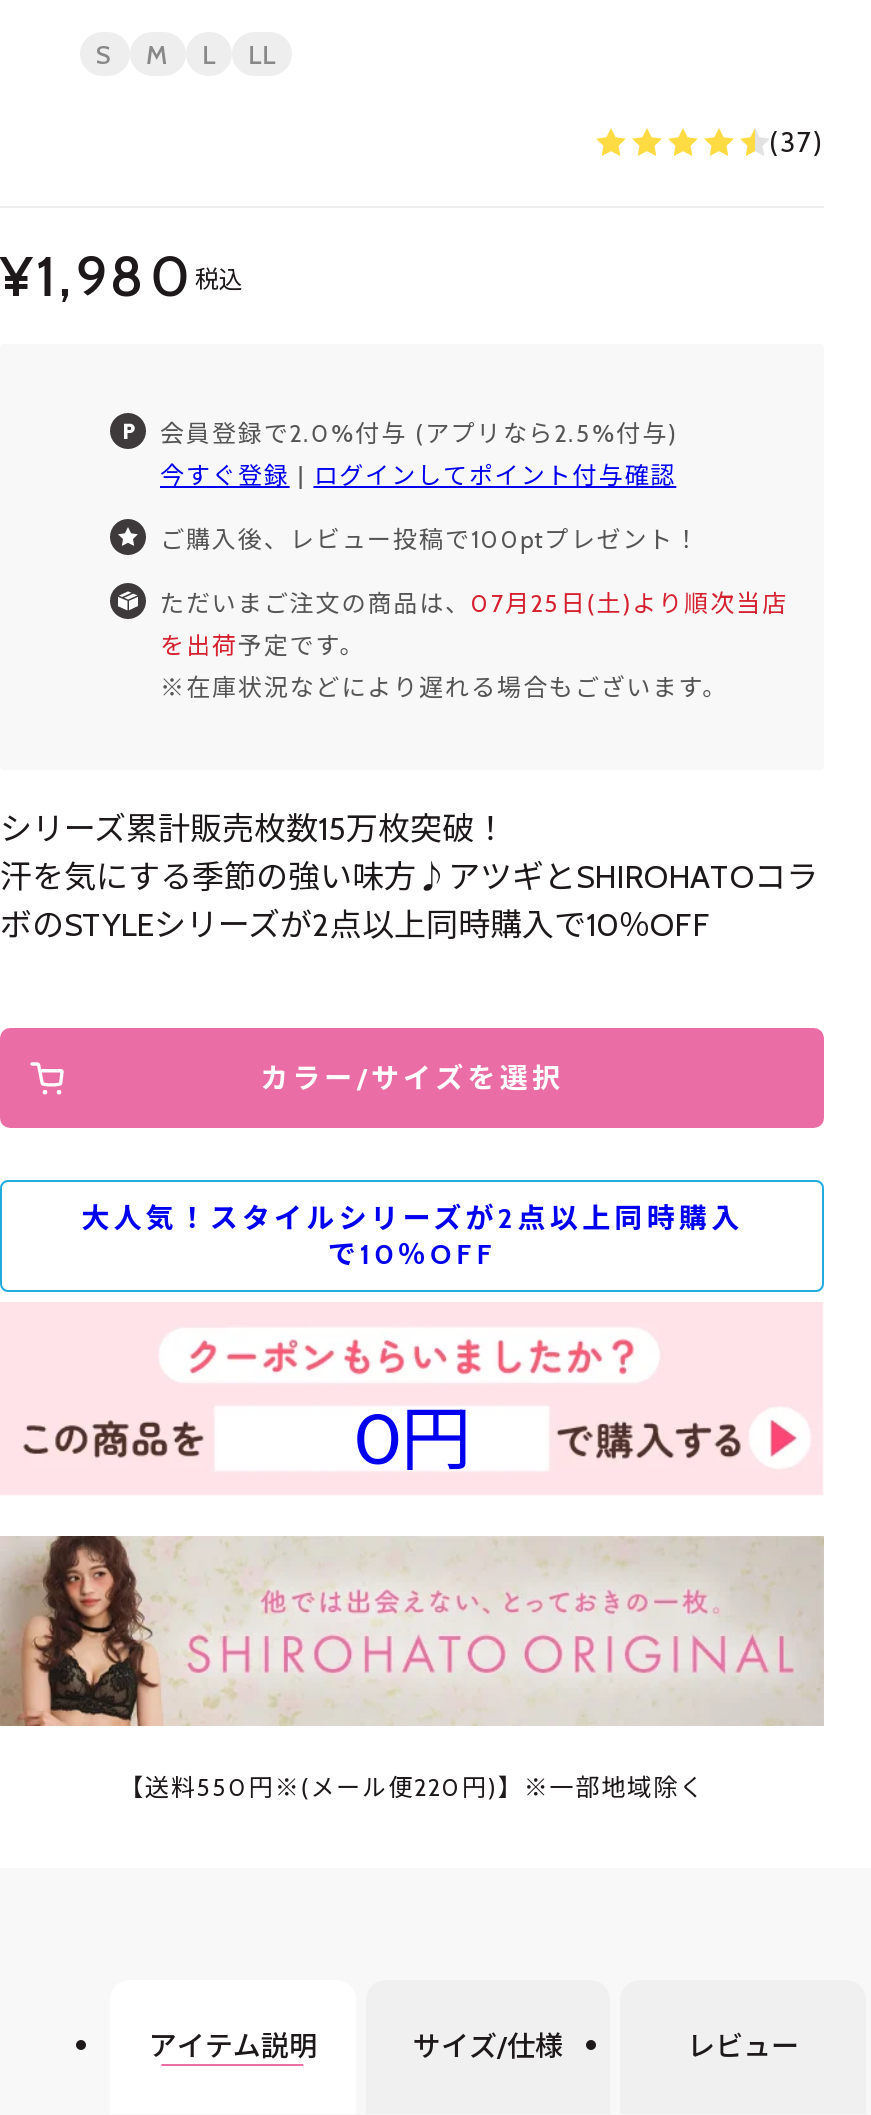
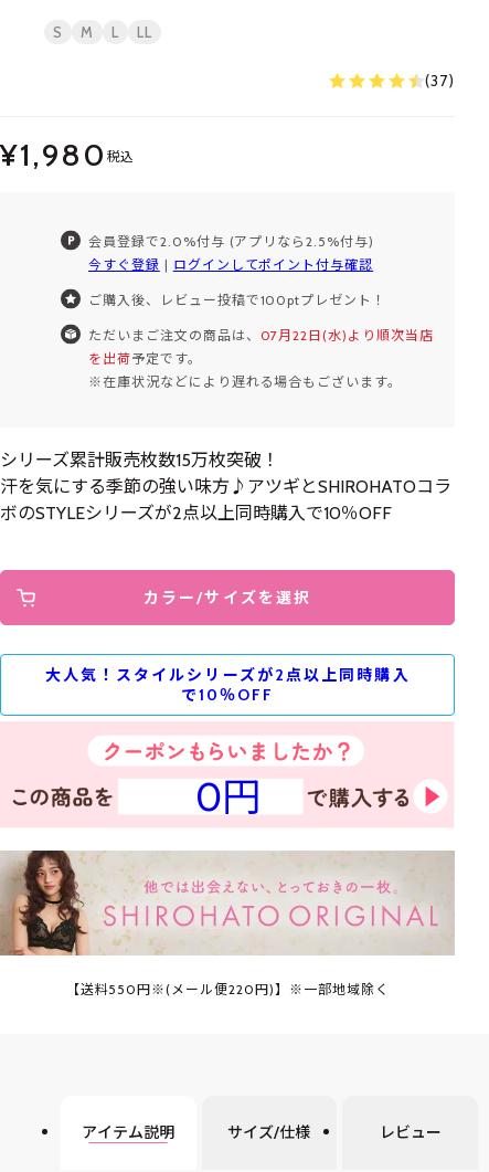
[160,589,788,619] ただいまご注文の商品は、07月25日(土)より順次当店 -> [88,327,434,344] ただいまご注文の商品は、07月22日(水)より順次当店

